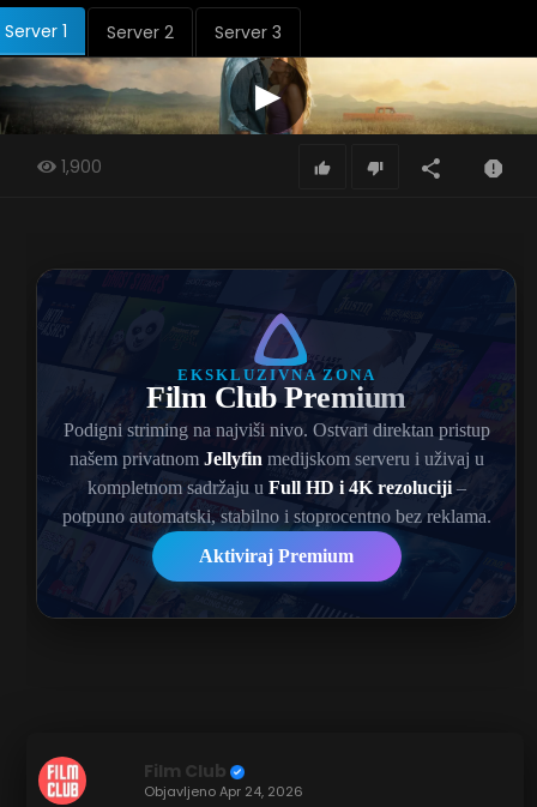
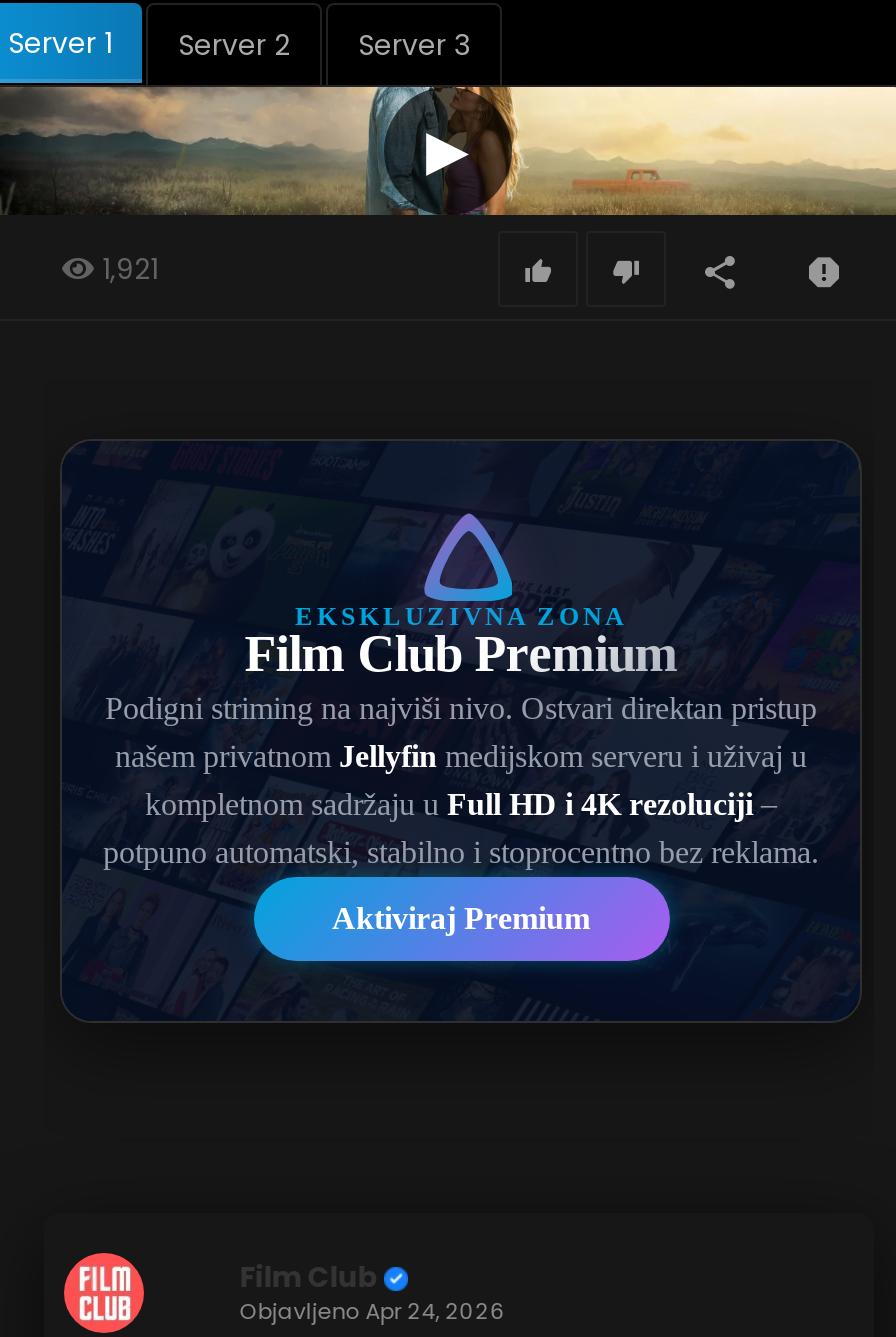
[56,155,102,179] 1,900 -> [94,249,158,289] 1,921

